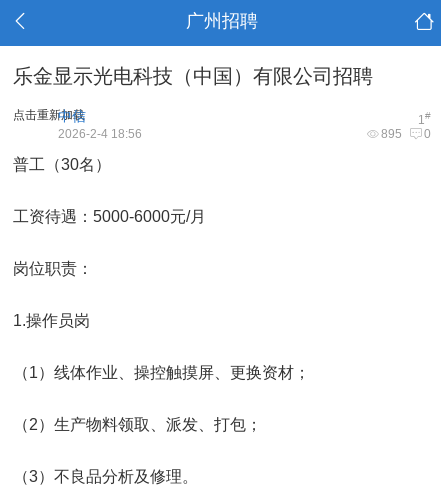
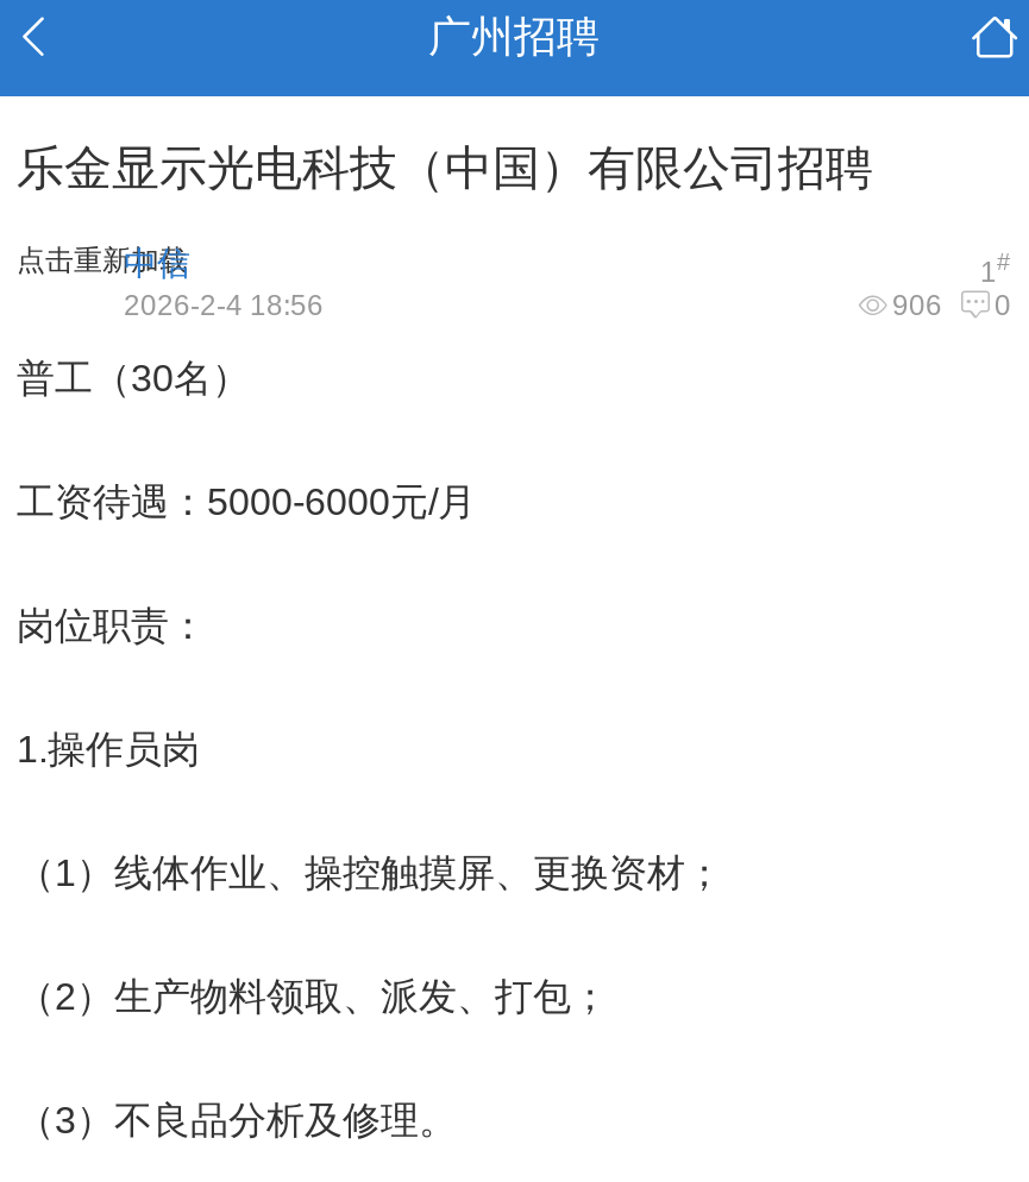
[381,127,431,141] 895 0 -> [892,289,1011,322] 906 0

